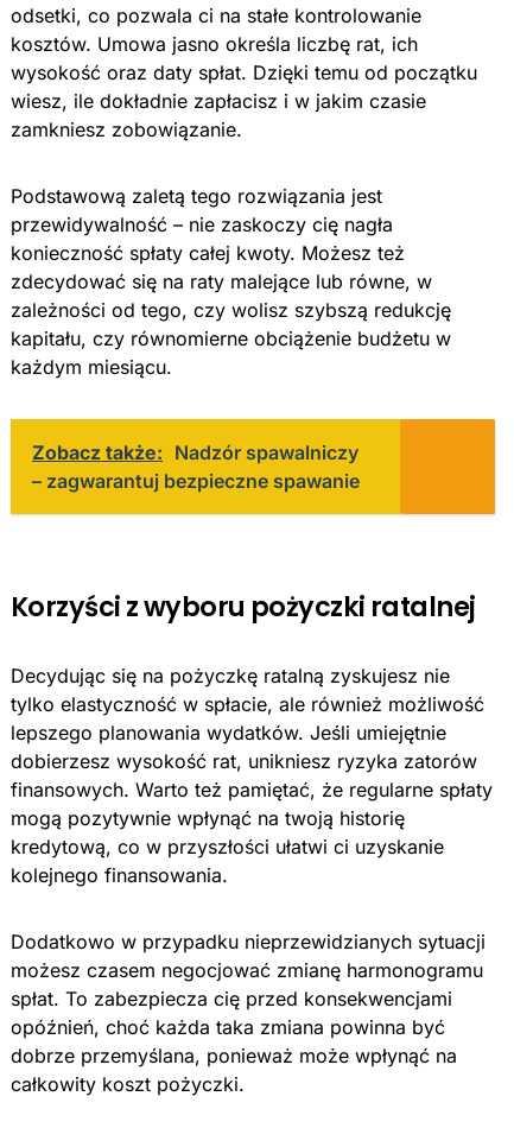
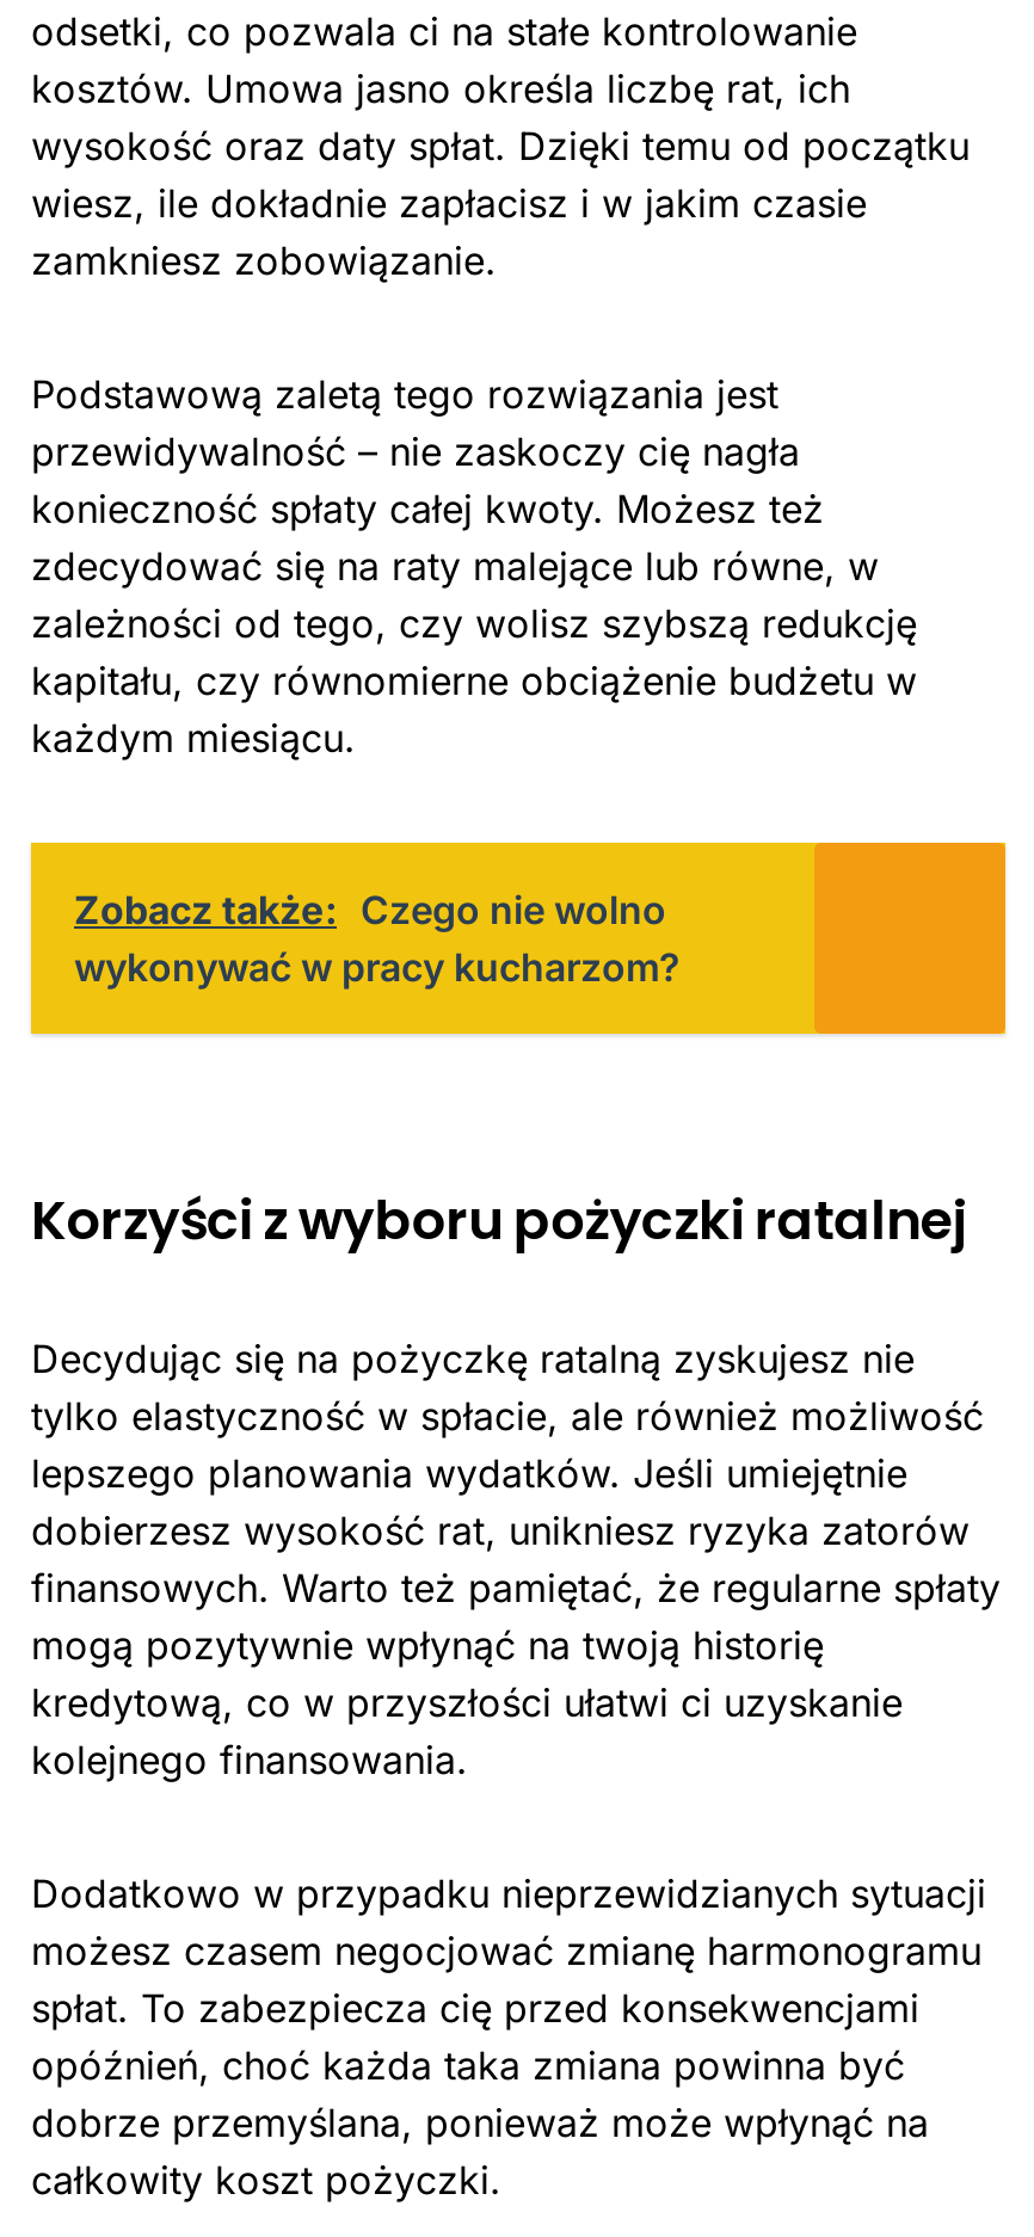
[32,441,360,493] Zobacz także: Nadzór spawalniczy | – zagwarantuj bezpieczne spawanie -> [74,886,681,991] Zobacz także: Czego nie wolno | wykonywać w pracy kucharzom?

